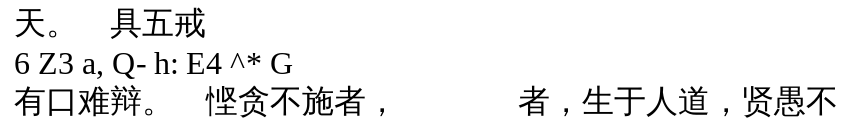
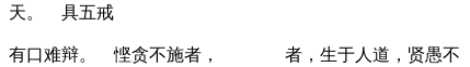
[14,46,294,80] 6 Z3 a, Q- h: E4 ^* G -> none

